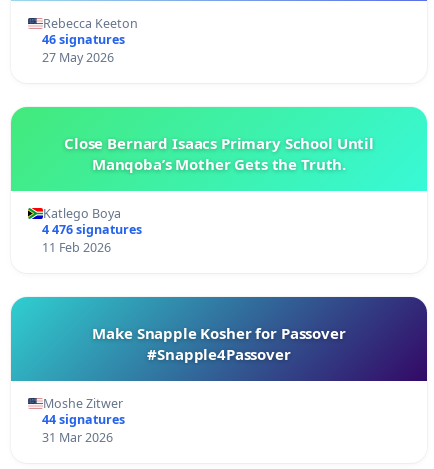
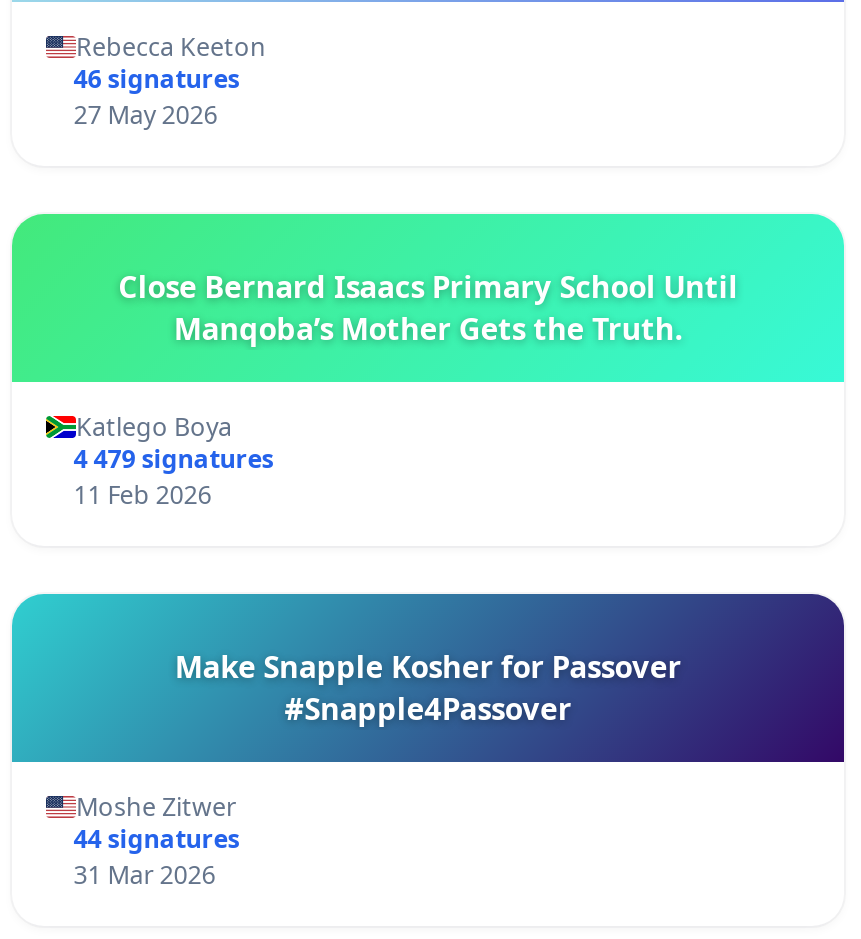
[42,220,142,237] 4 476 signatures -> [74,441,274,475] 4 479 signatures

